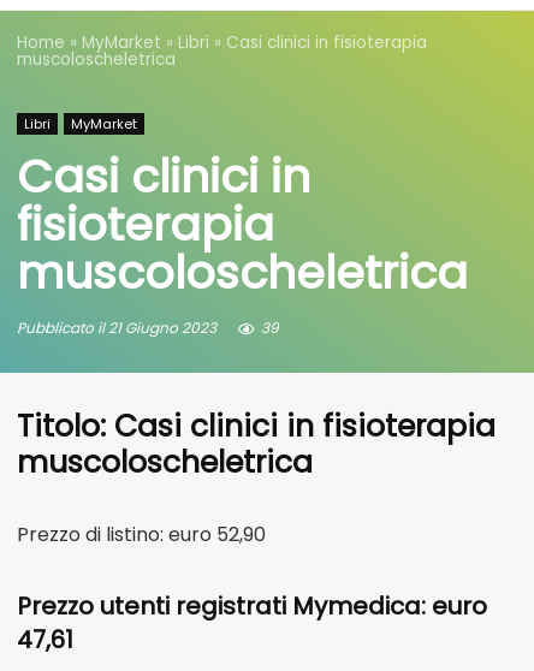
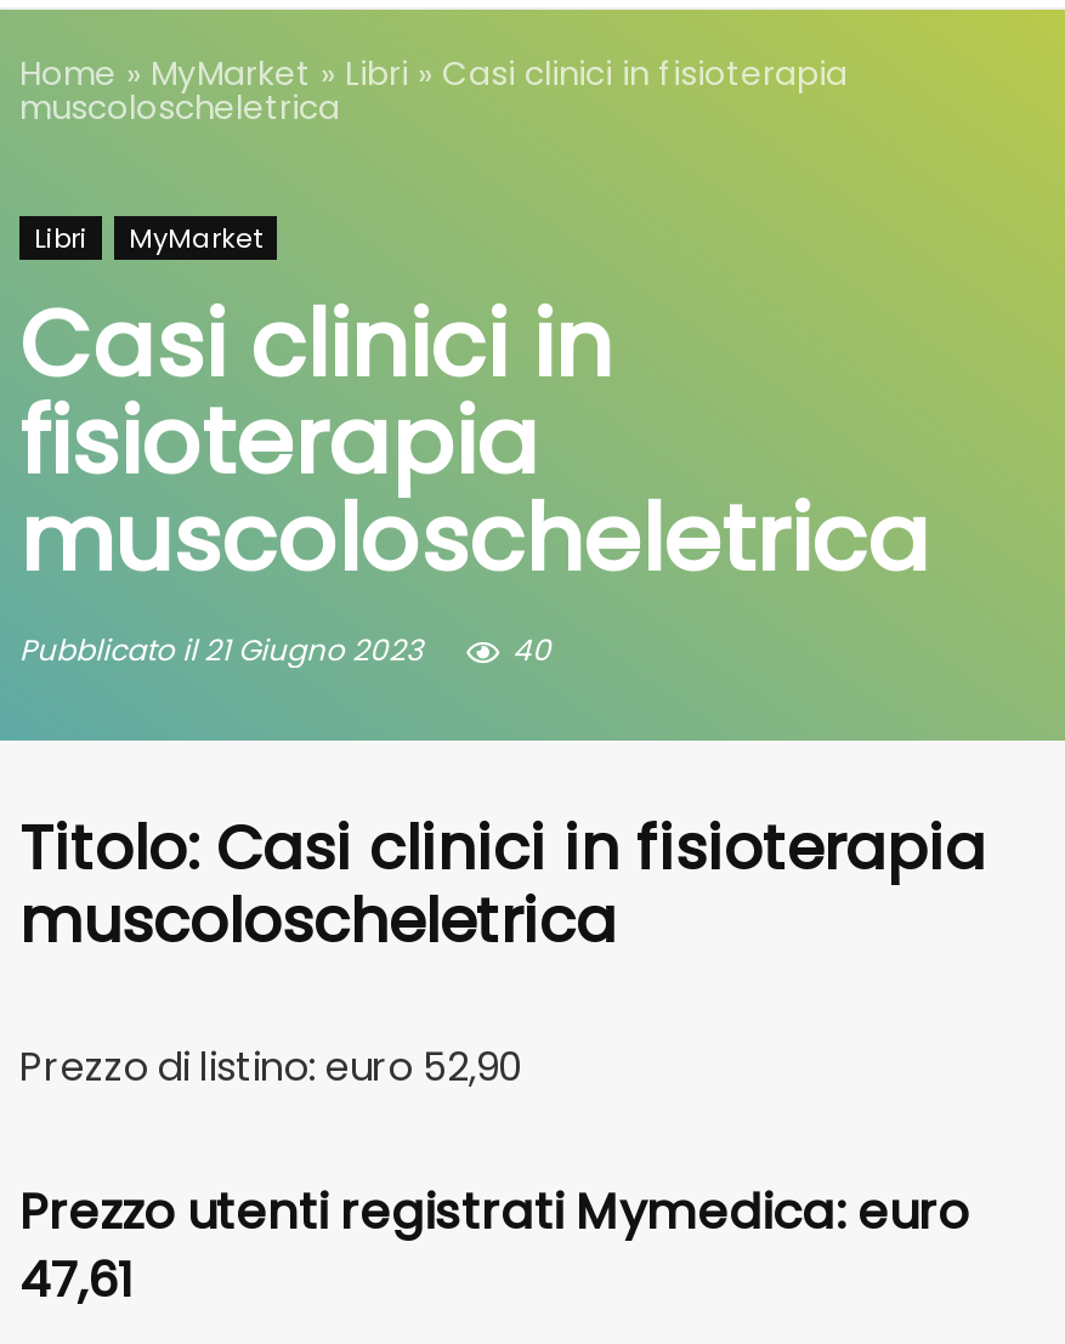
[261,317,279,338] 39 -> [512,629,551,670] 40

